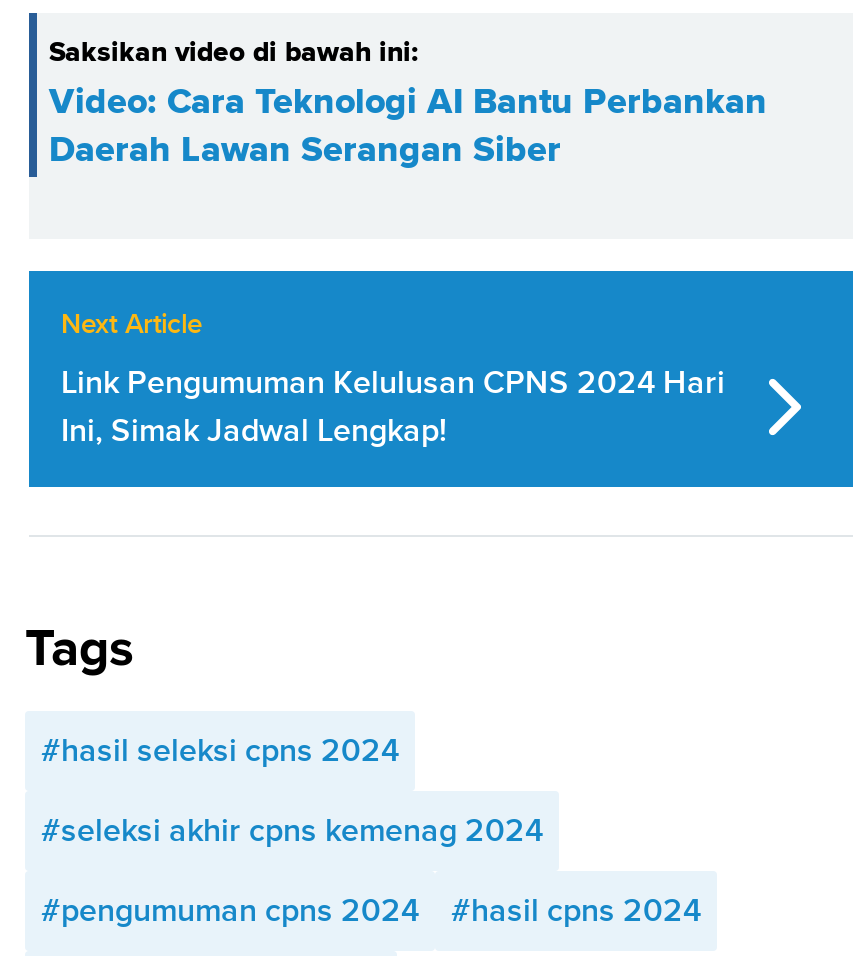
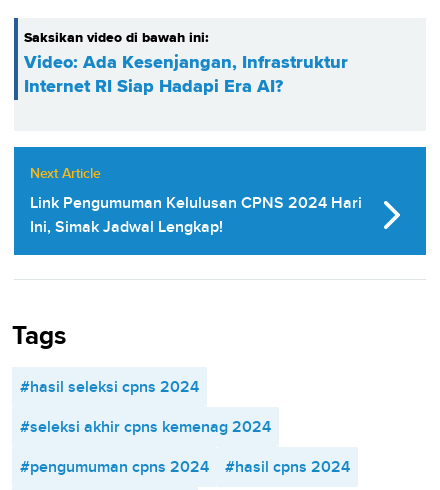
[49,74,767,174] Video: Cara Teknologi AI Bantu Perbankan | Daerah Lawan Serangan Siber -> [24,49,348,99] Video: Ada Kesenjangan, Infrastruktur | Internet RI Siap Hadapi Era AI?

